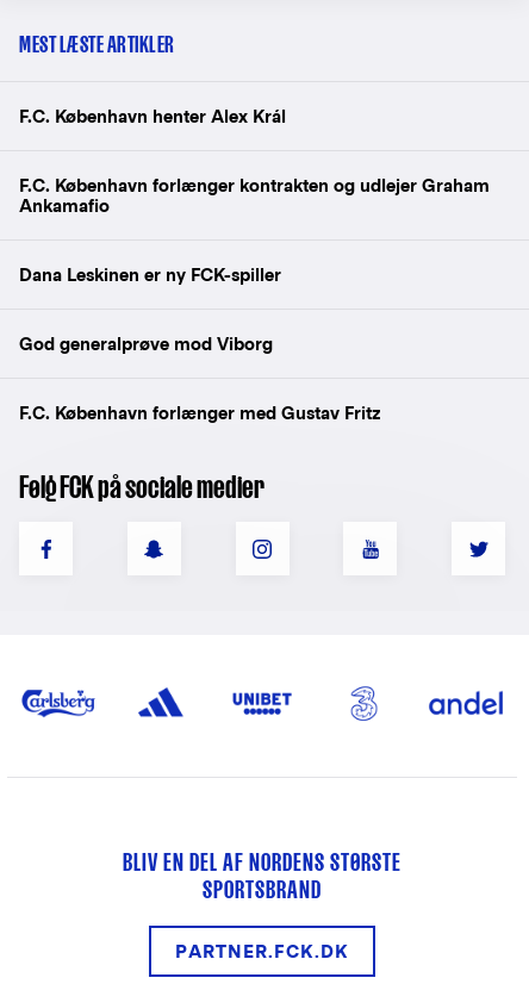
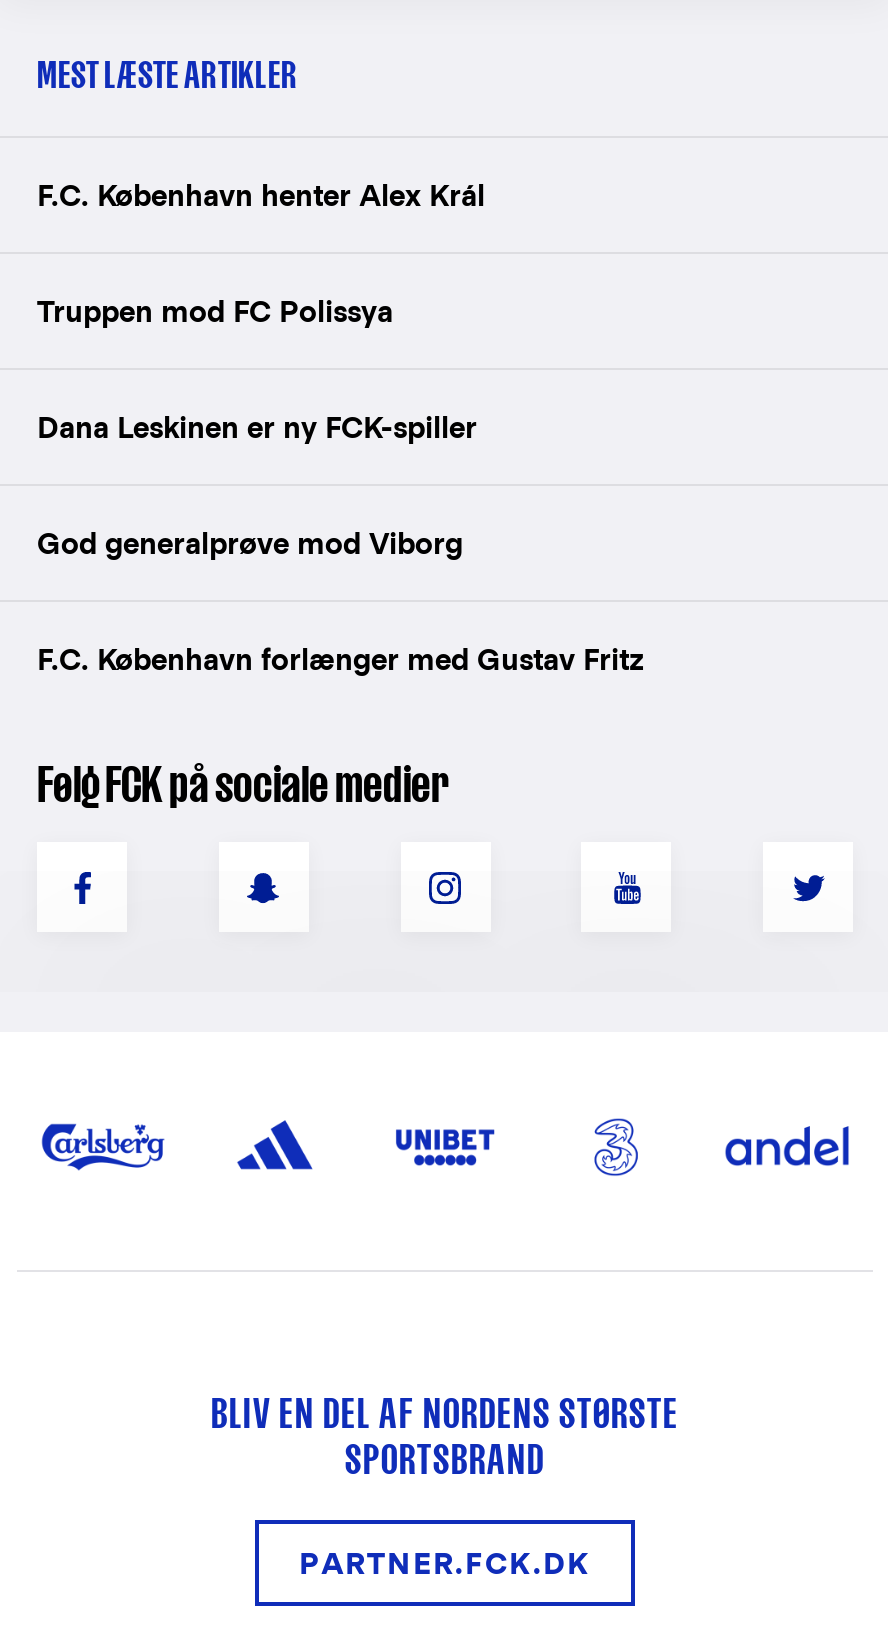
[19,175,490,216] F.C. København forlænger kontrakten og udlejer Graham | Ankamafio -> [37,295,393,329] Truppen mod FC Polissya

